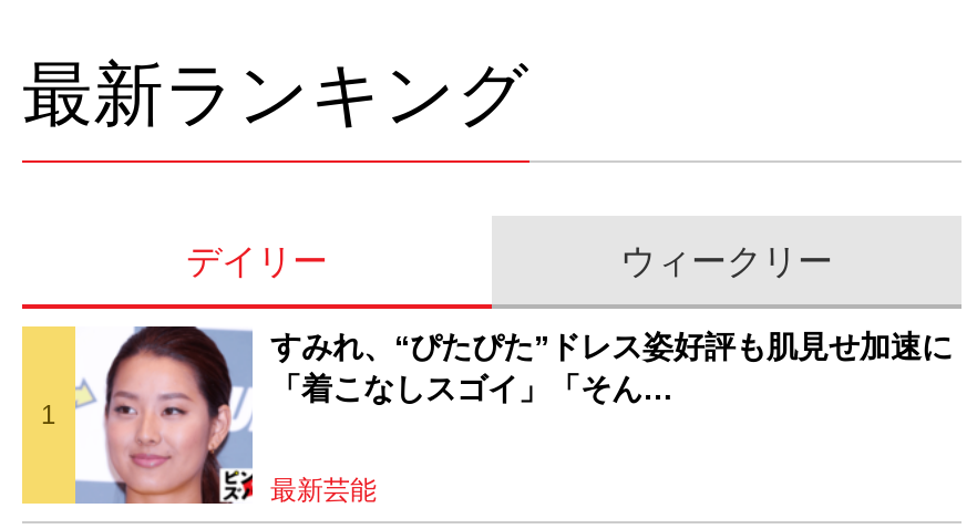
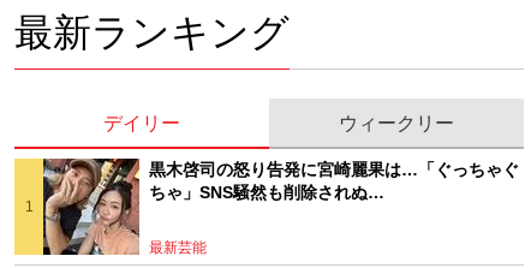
[73,324,953,506] [image] | すみれ、“ぴたぴた”ドレス姿好評も肌見せ加速に | 「着こなしスゴイ」「そん… -> [42,157,519,256] [image] | 黒木啓司の怒り告発に宮崎麗果は…「ぐっちゃぐ | ちゃ」SNS騒然も削除されぬ…

